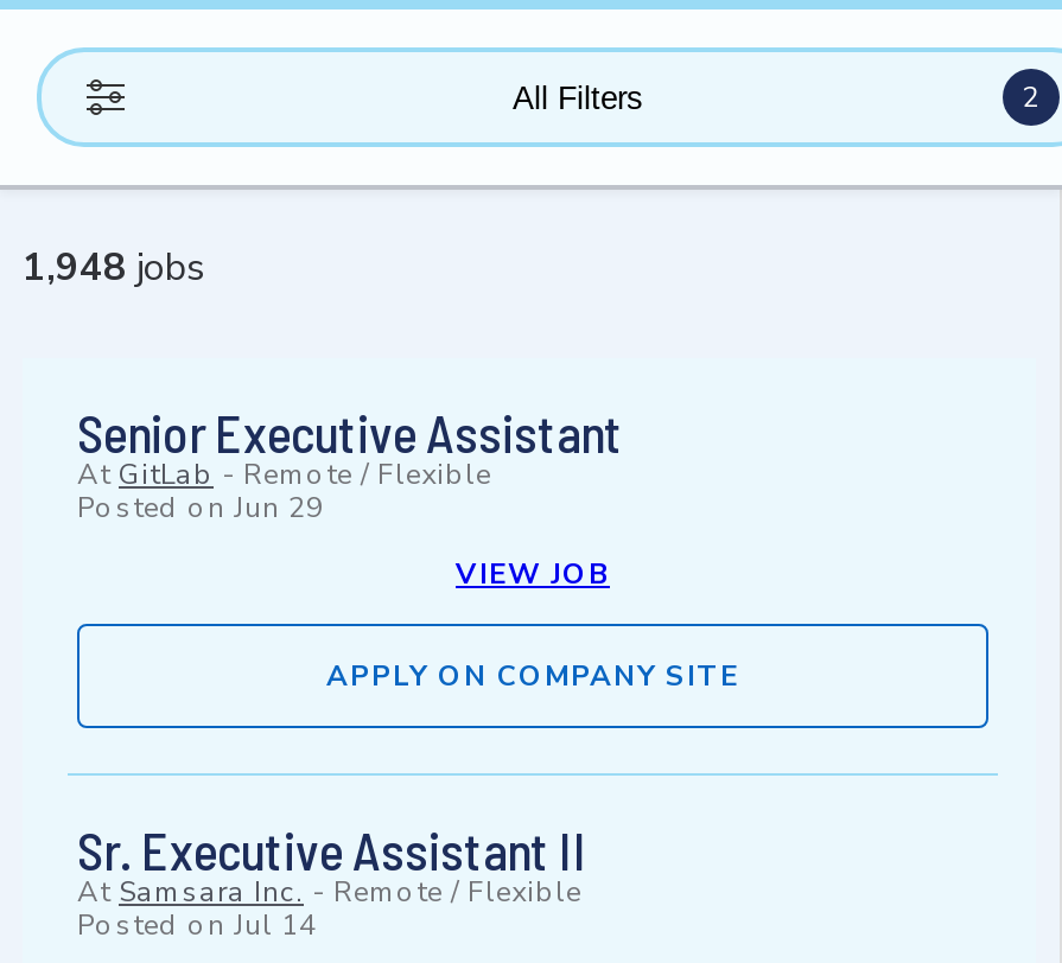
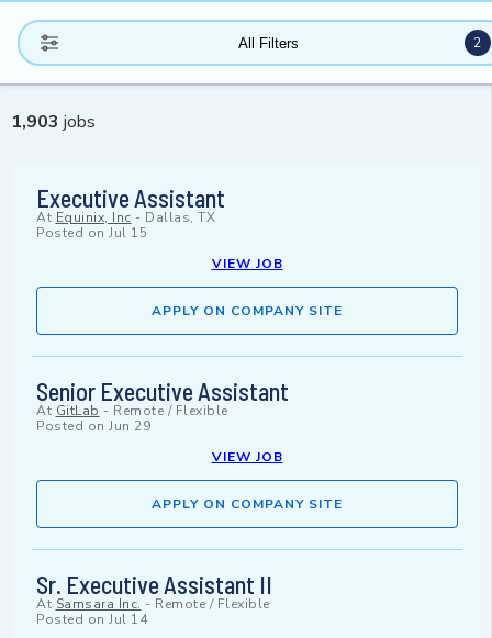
[23,241,205,293] 1,948 jobs -> [11,109,343,320] 1,903 jobs | Executive Assistant | At Equinix, Inc - Dallas, TX | Posted on Jul 15 | VIEW JOB | APPLY ON COMPANY SITE

